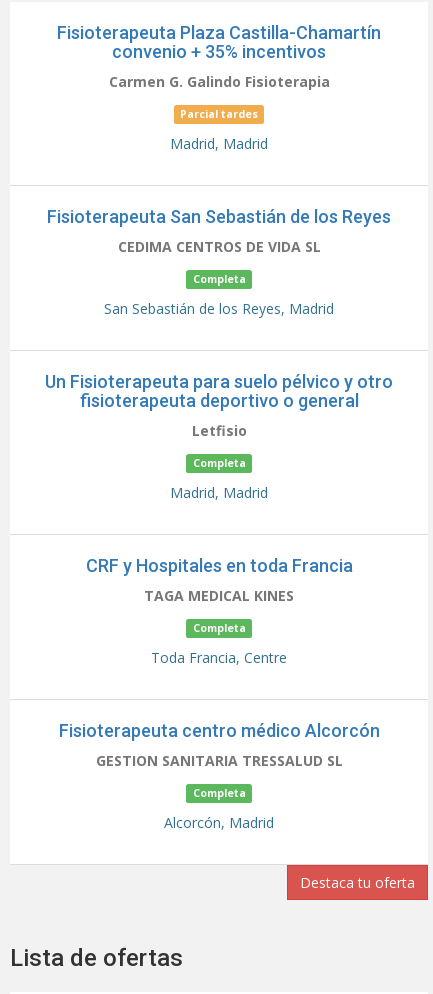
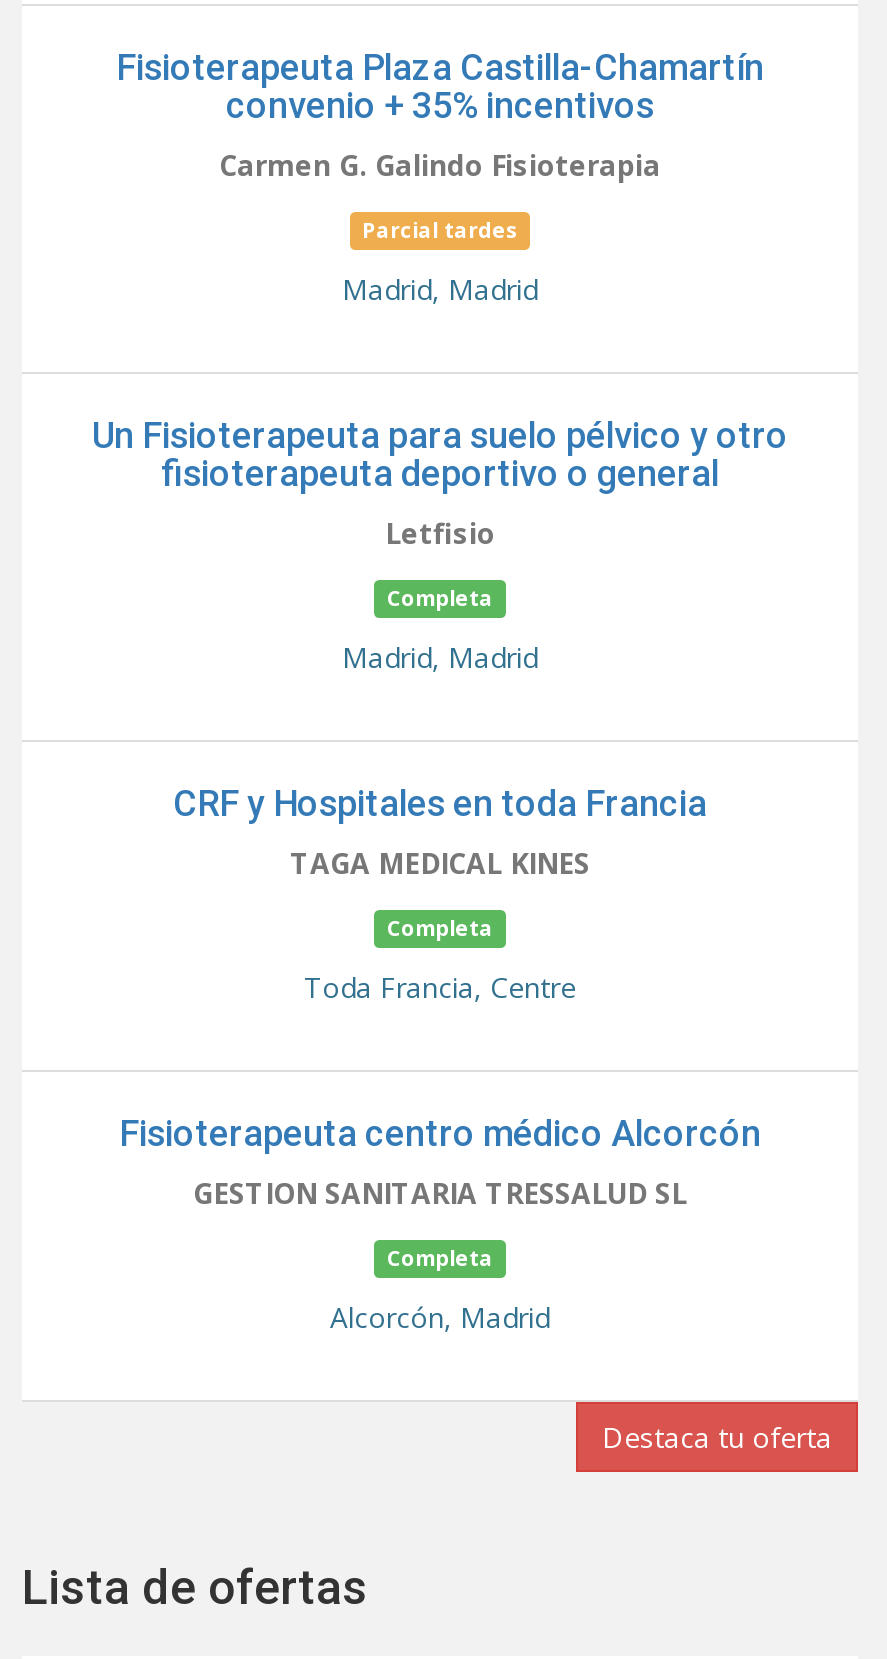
[47,206,391,318] Fisioterapeuta San Sebastián de los Reyes | CEDIMA CENTROS DE VIDA SL | Completa | San Sebastián de los Reyes, Madrid -> none

